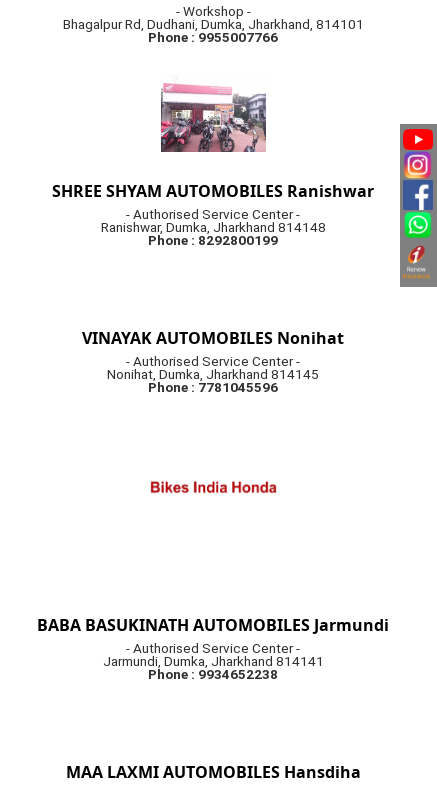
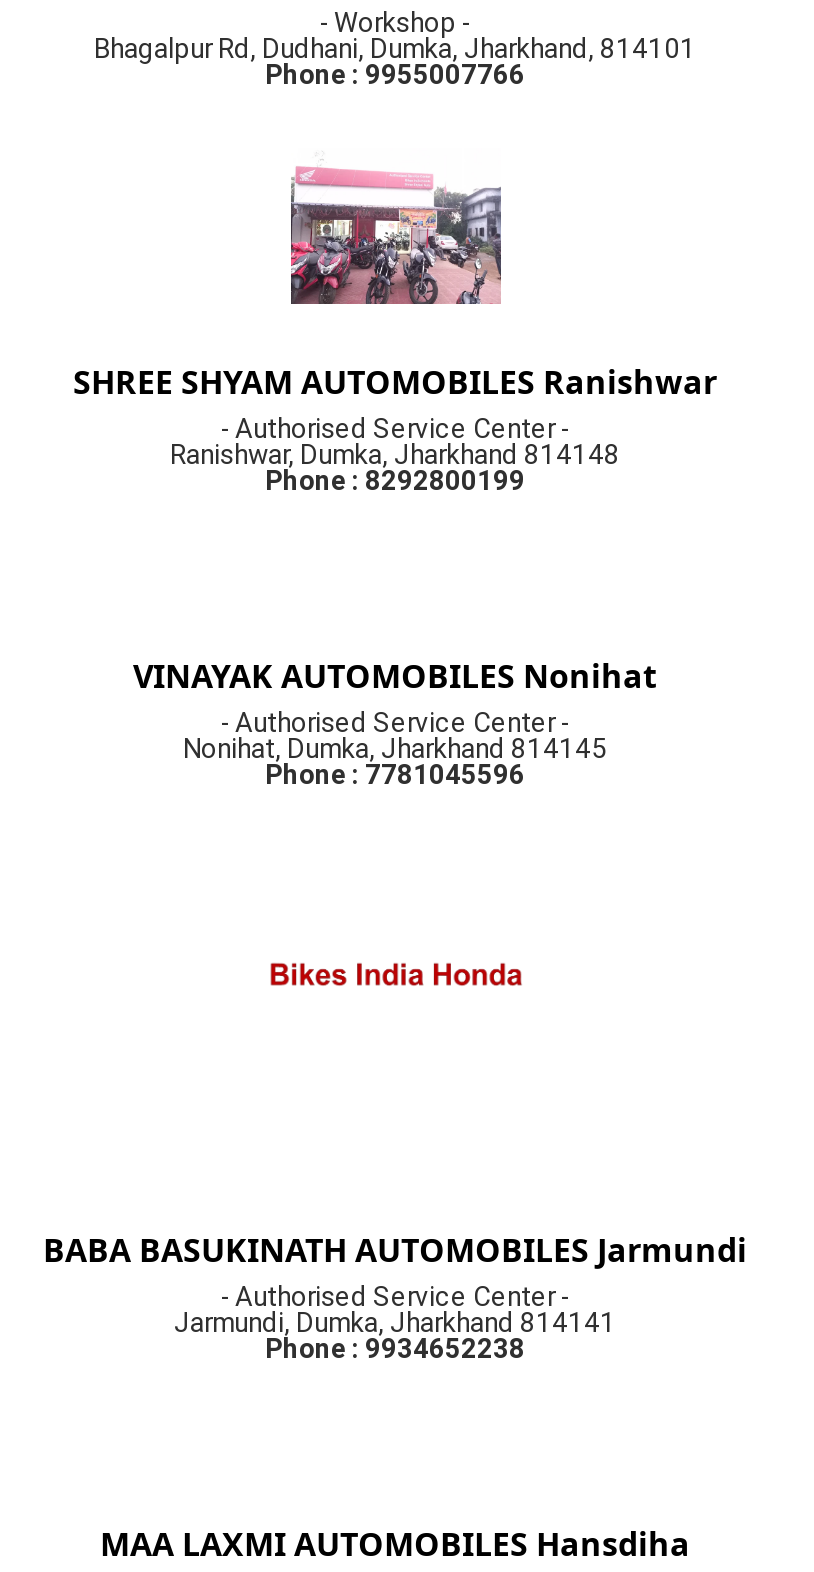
[399,123,434,288] [image] -> none

